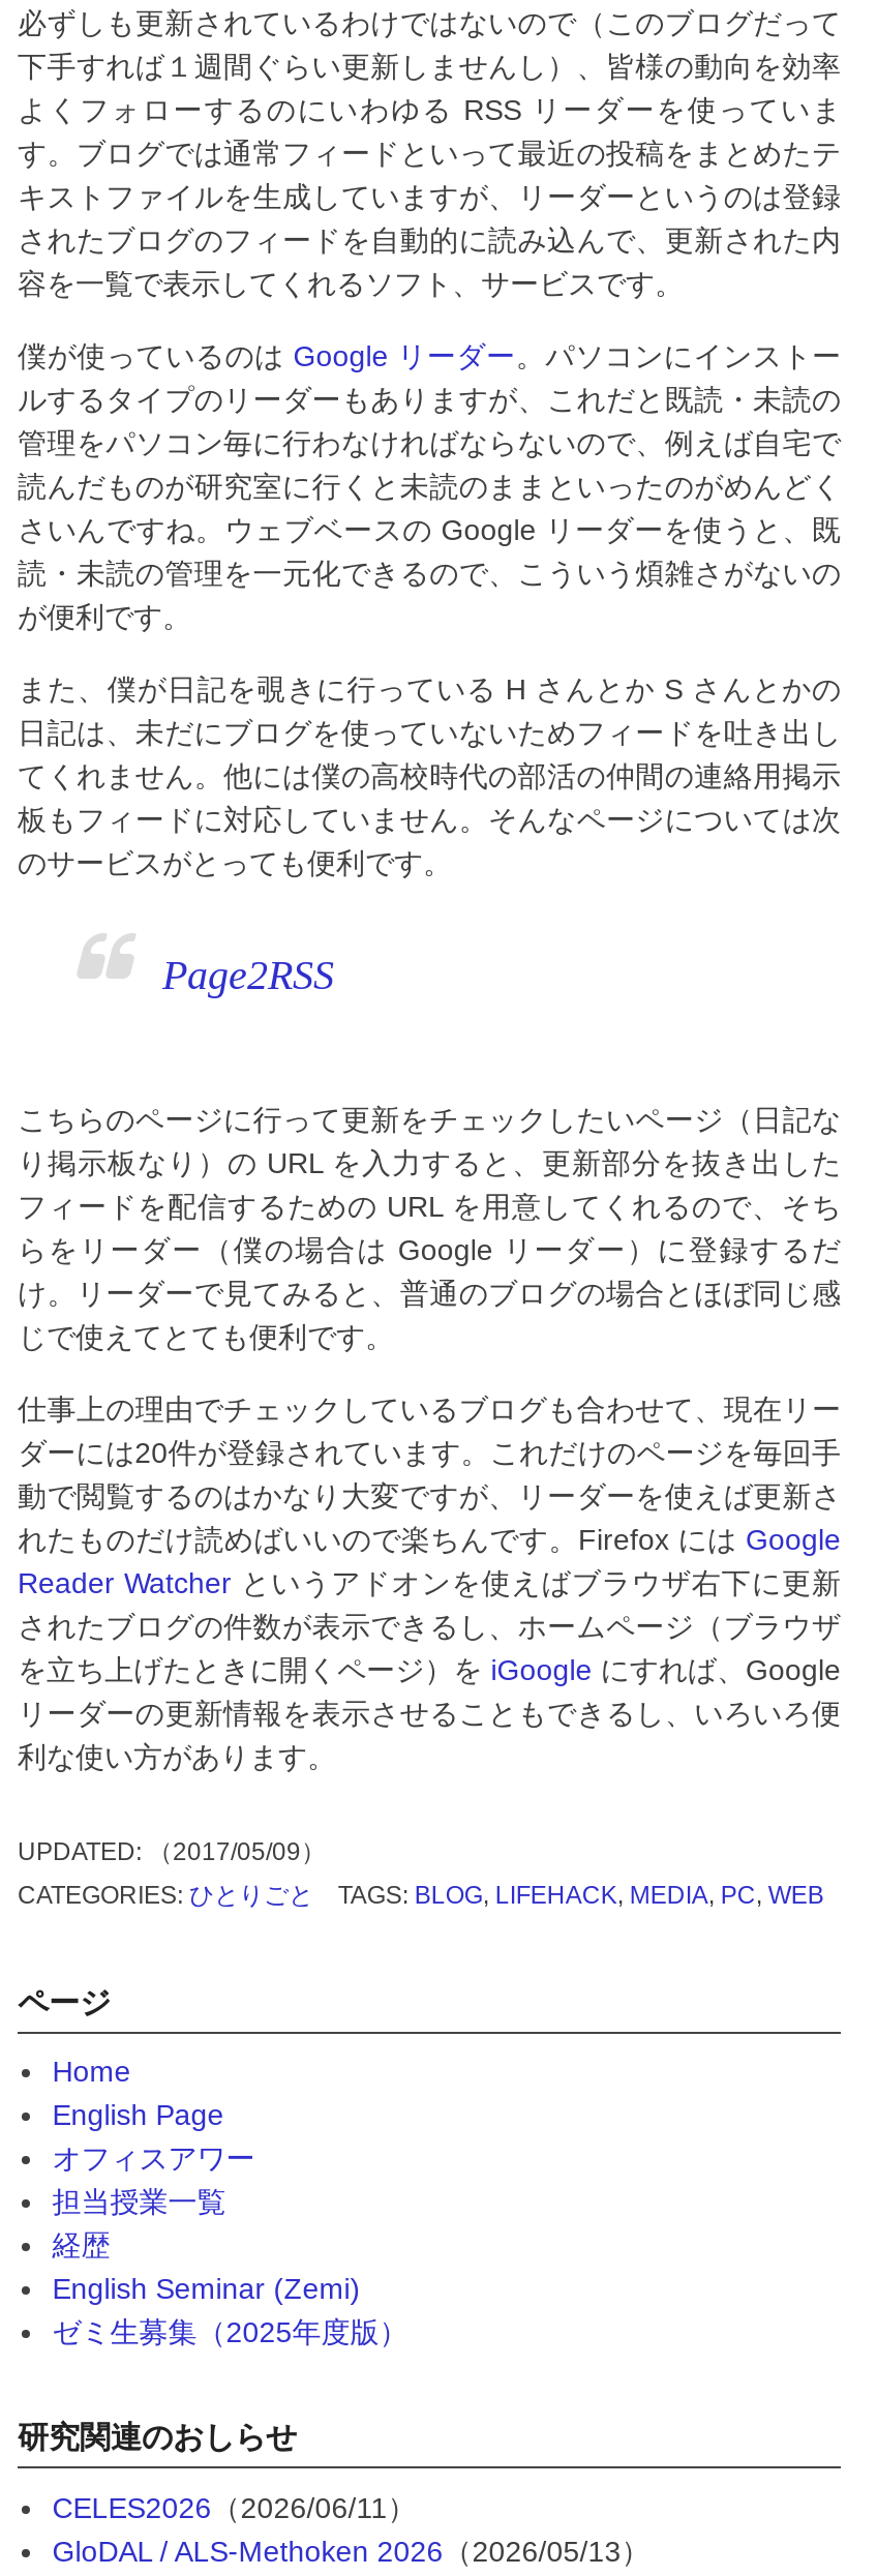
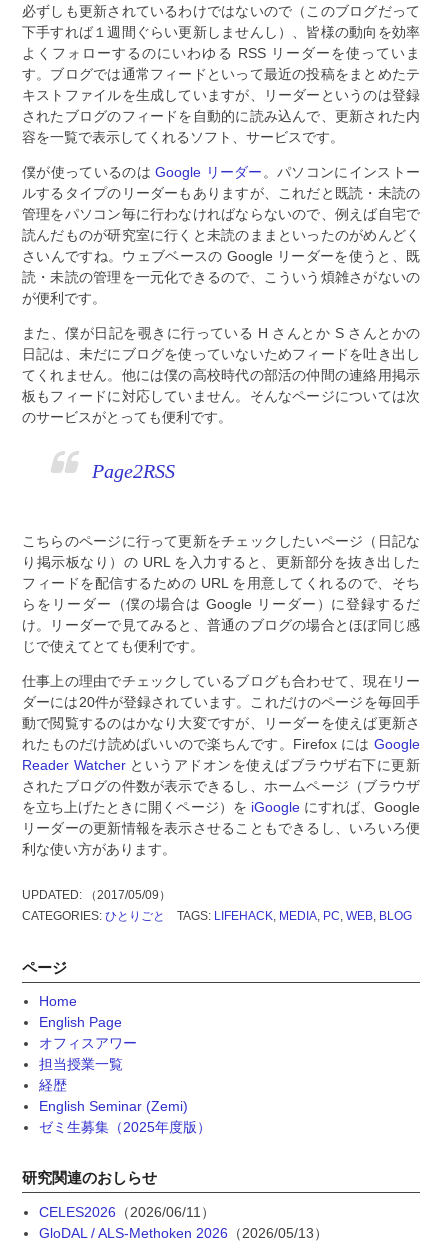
[338,1880,824,1909] TAGS: BLOG, LIFEHACK, MEDIA, PC, WEB -> [177,908,412,922] TAGS: LIFEHACK, MEDIA, PC, WEB, BLOG

